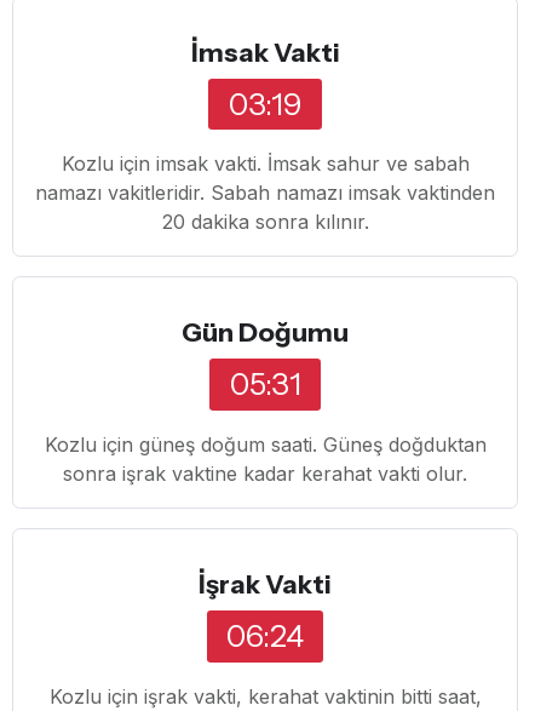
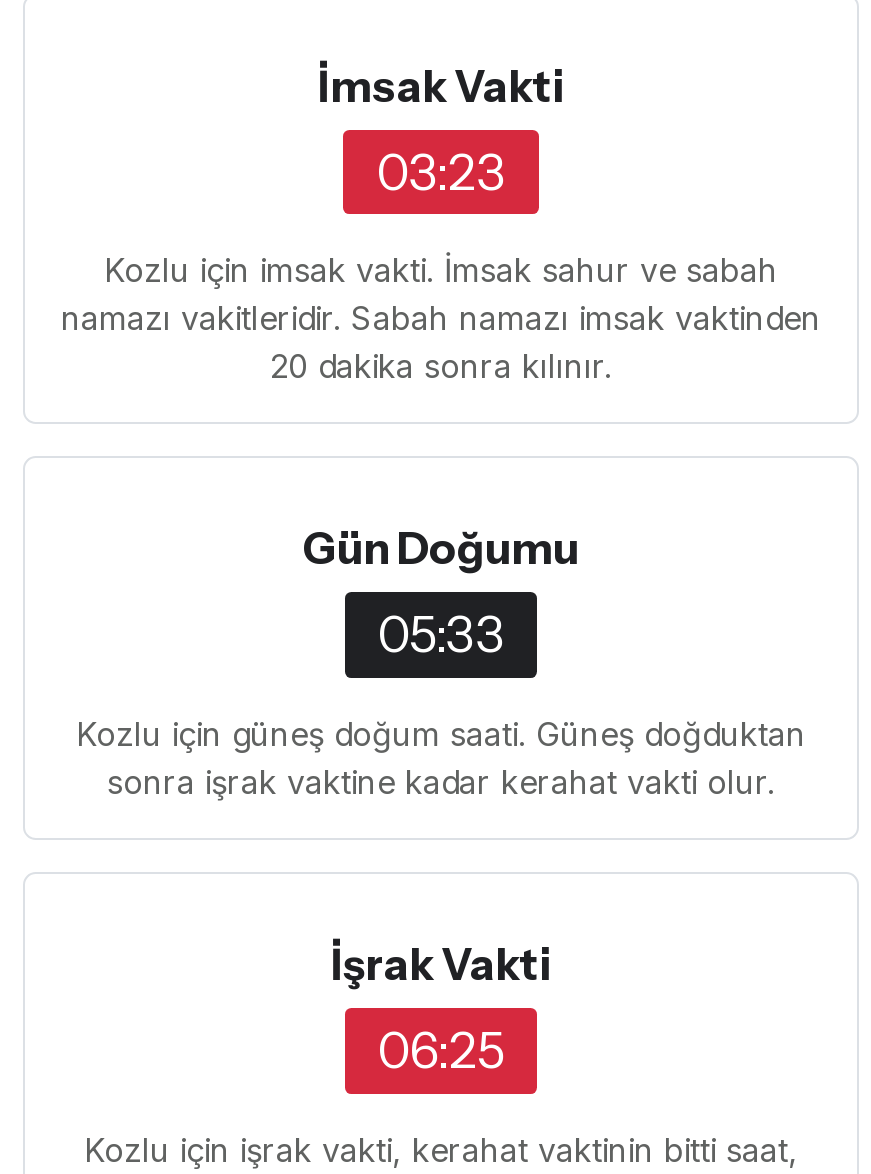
[228,86,302,122] 03:19 -> [376,141,506,201] 03:23
[229,366,301,402] 05:31 -> [377,604,505,664] 05:33
[226,618,304,654] 06:24 -> [377,1020,505,1080] 06:25

